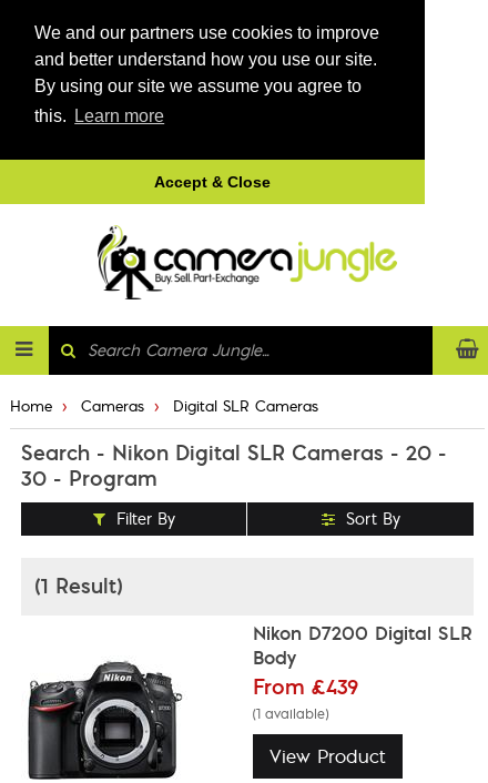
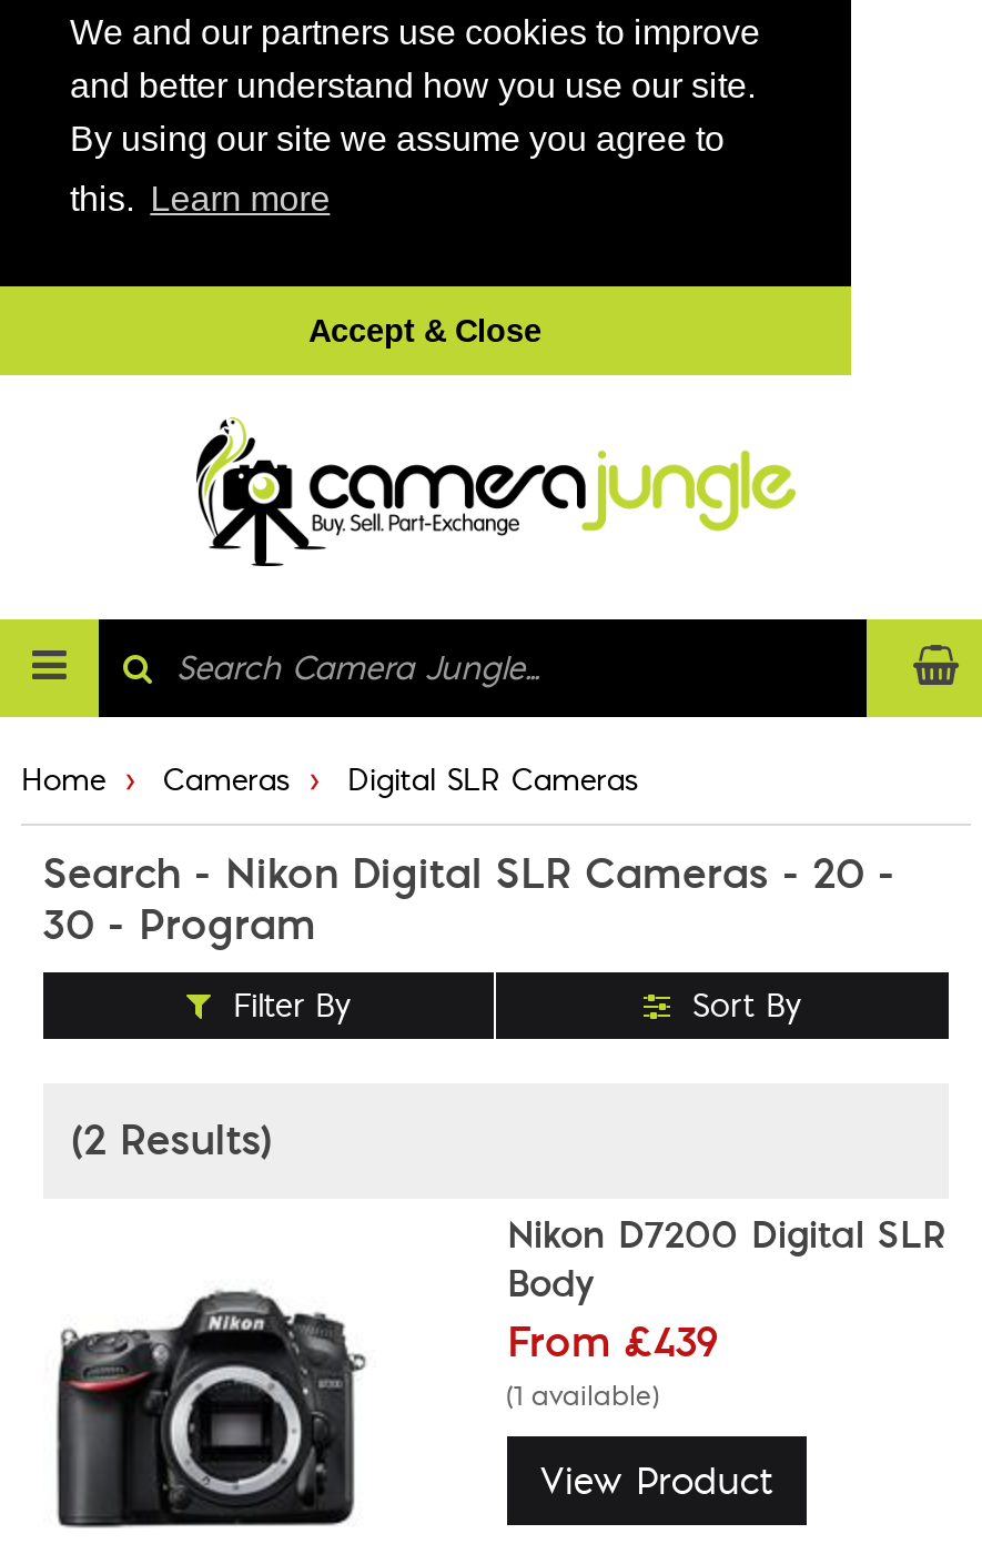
[36,571,122,600] (1 Result) -> [73,1110,270,1168] (2 Results)

